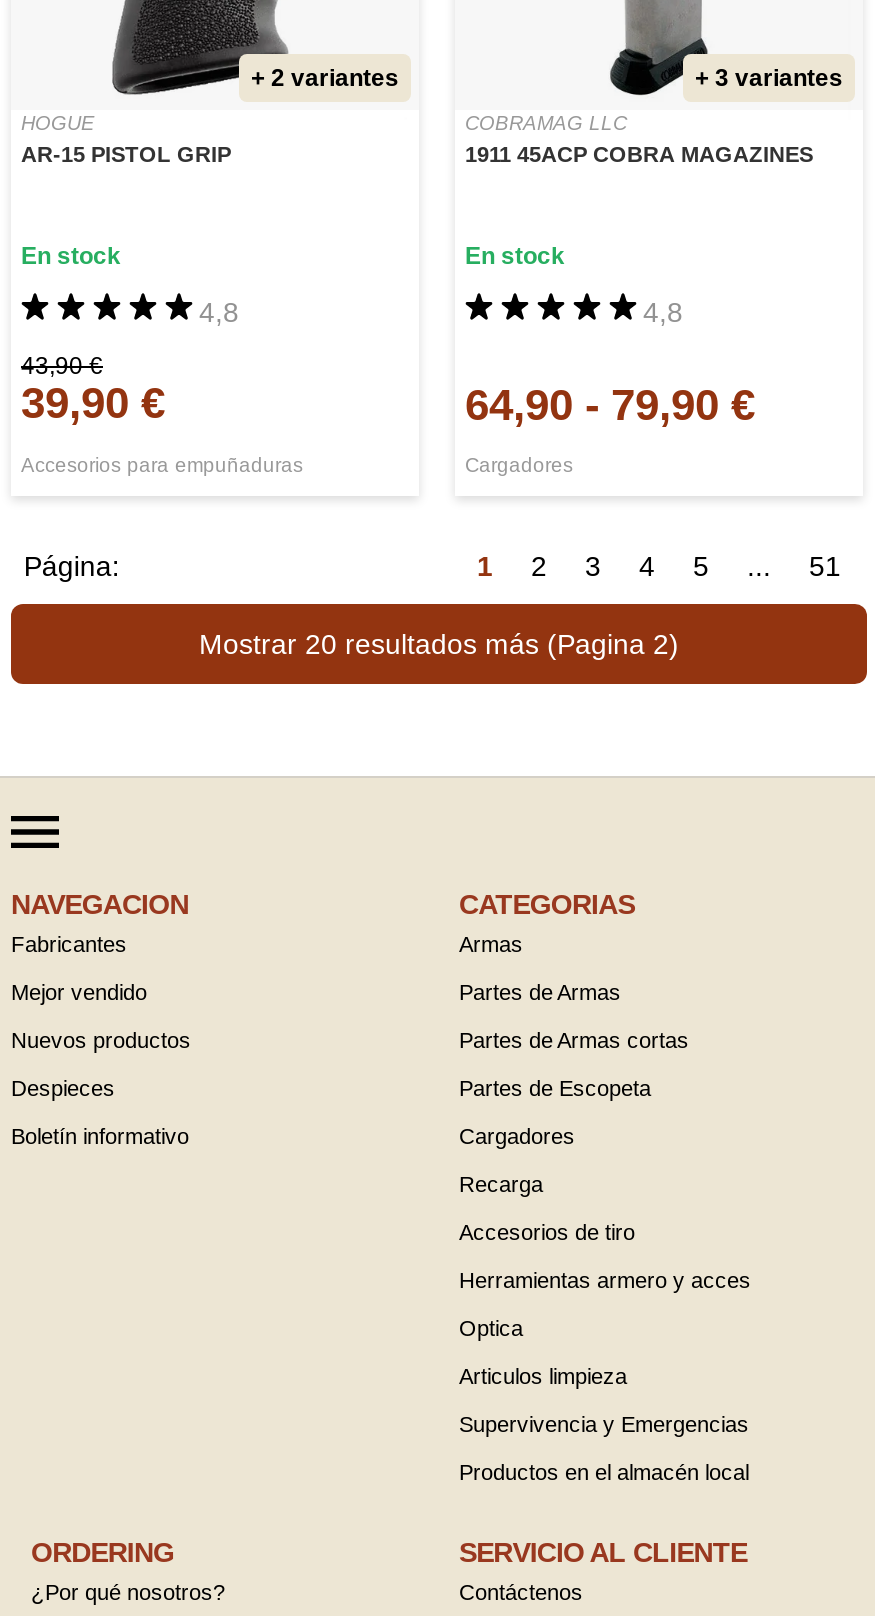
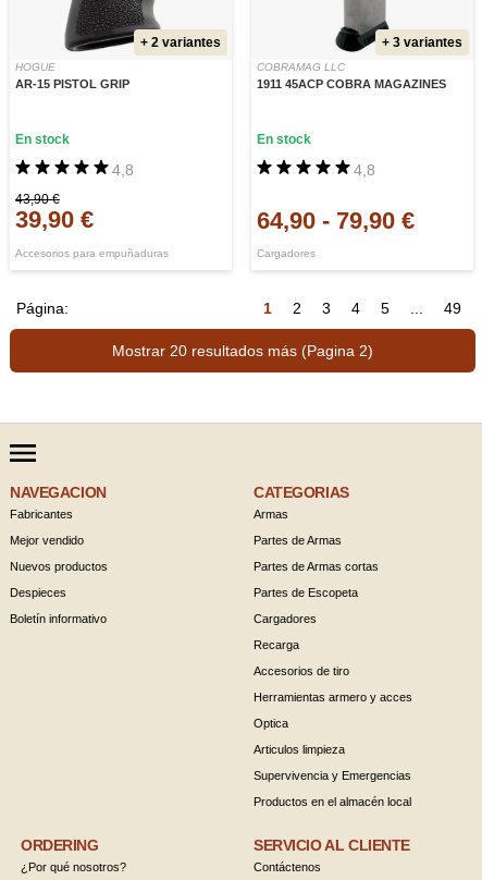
[809,550,841,582] 51 -> [444,300,461,317] 49

